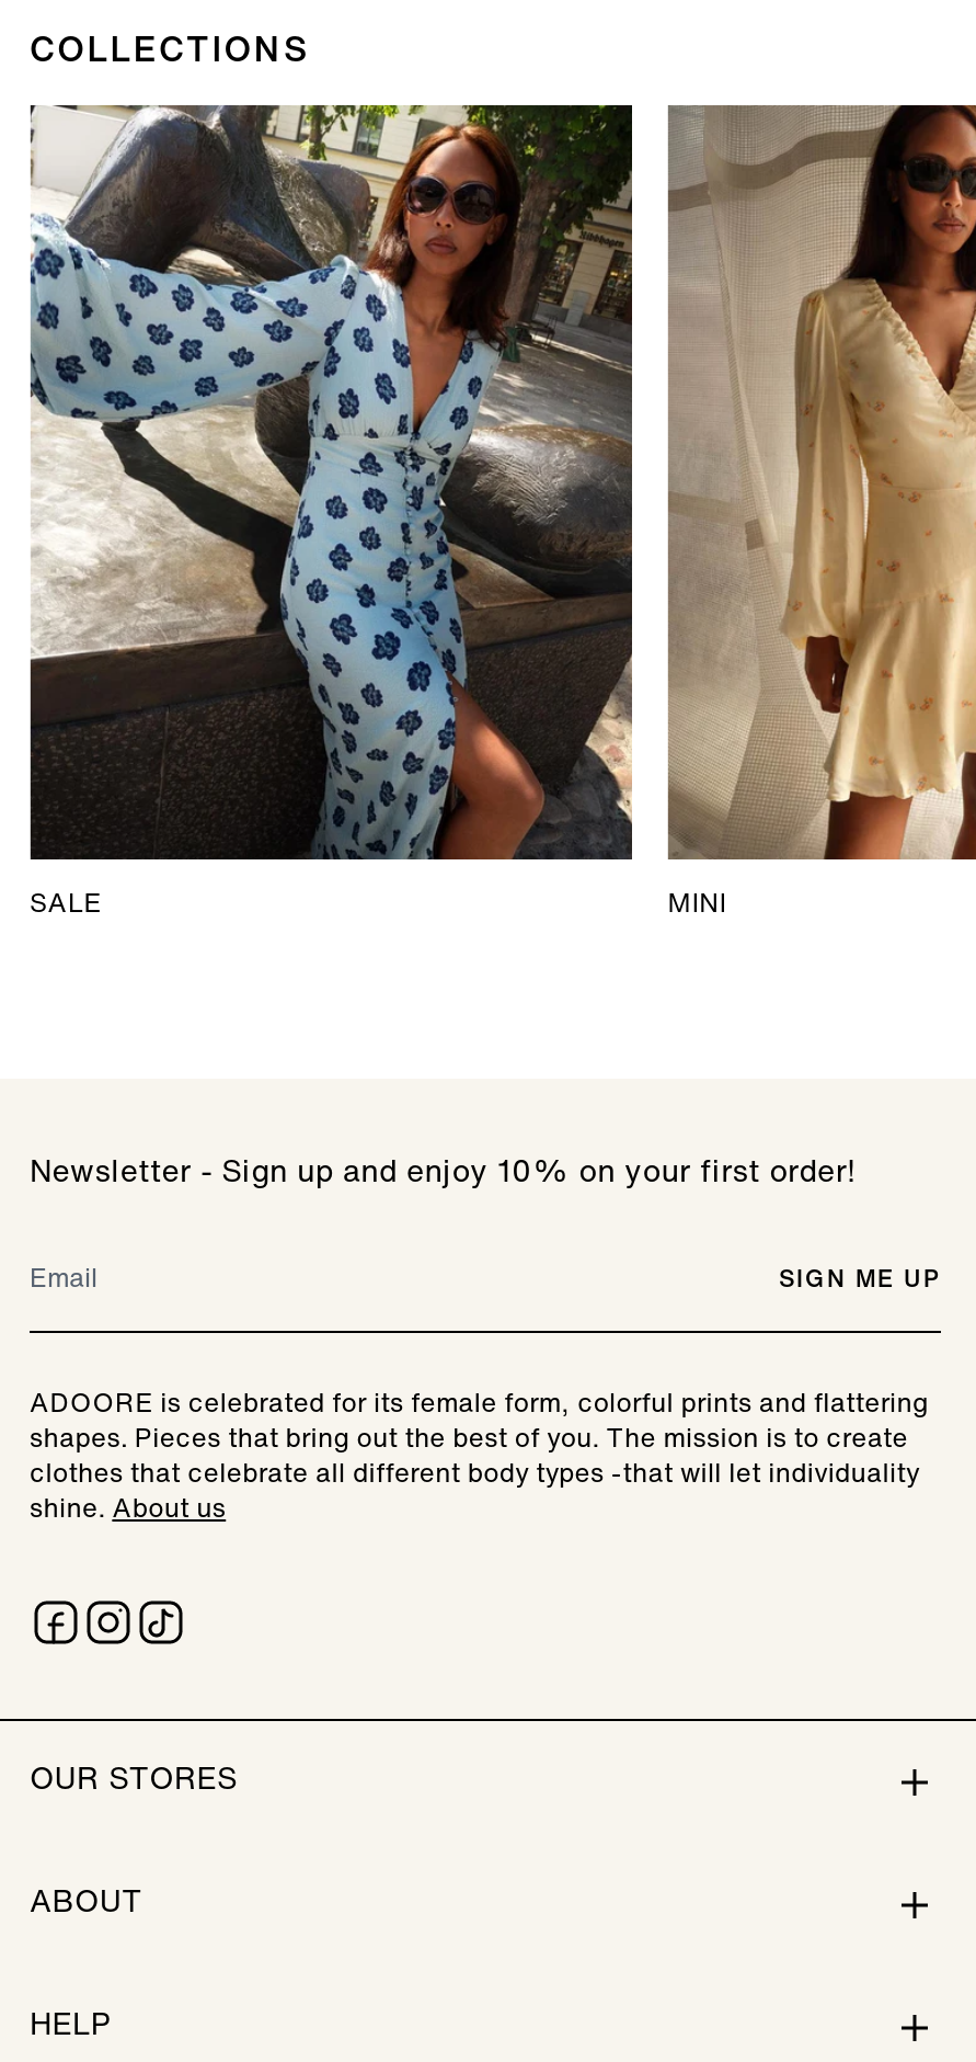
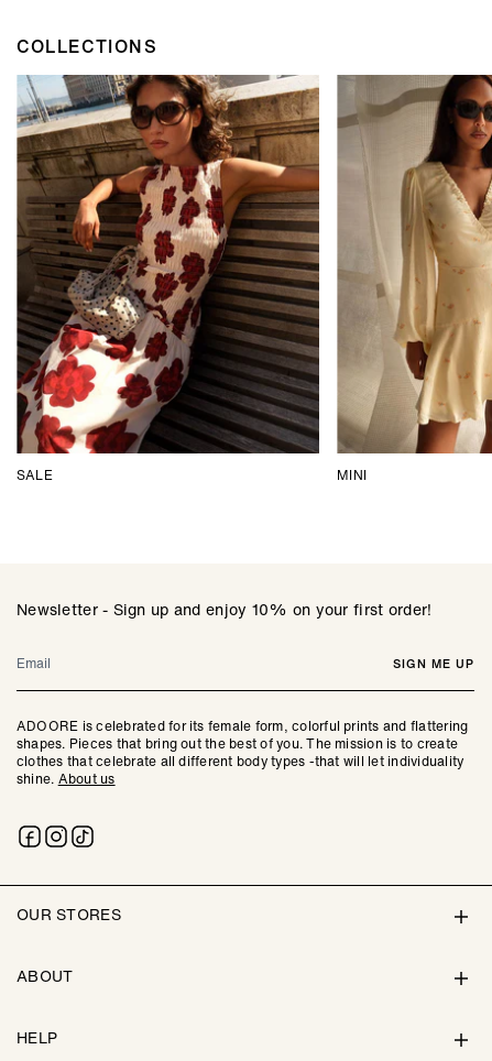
[30,103,634,862] [image] -> [15,74,320,455] [image]

